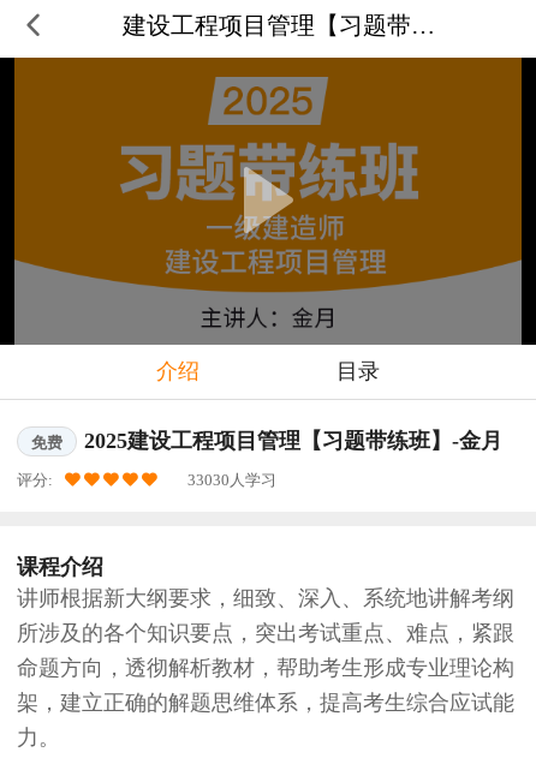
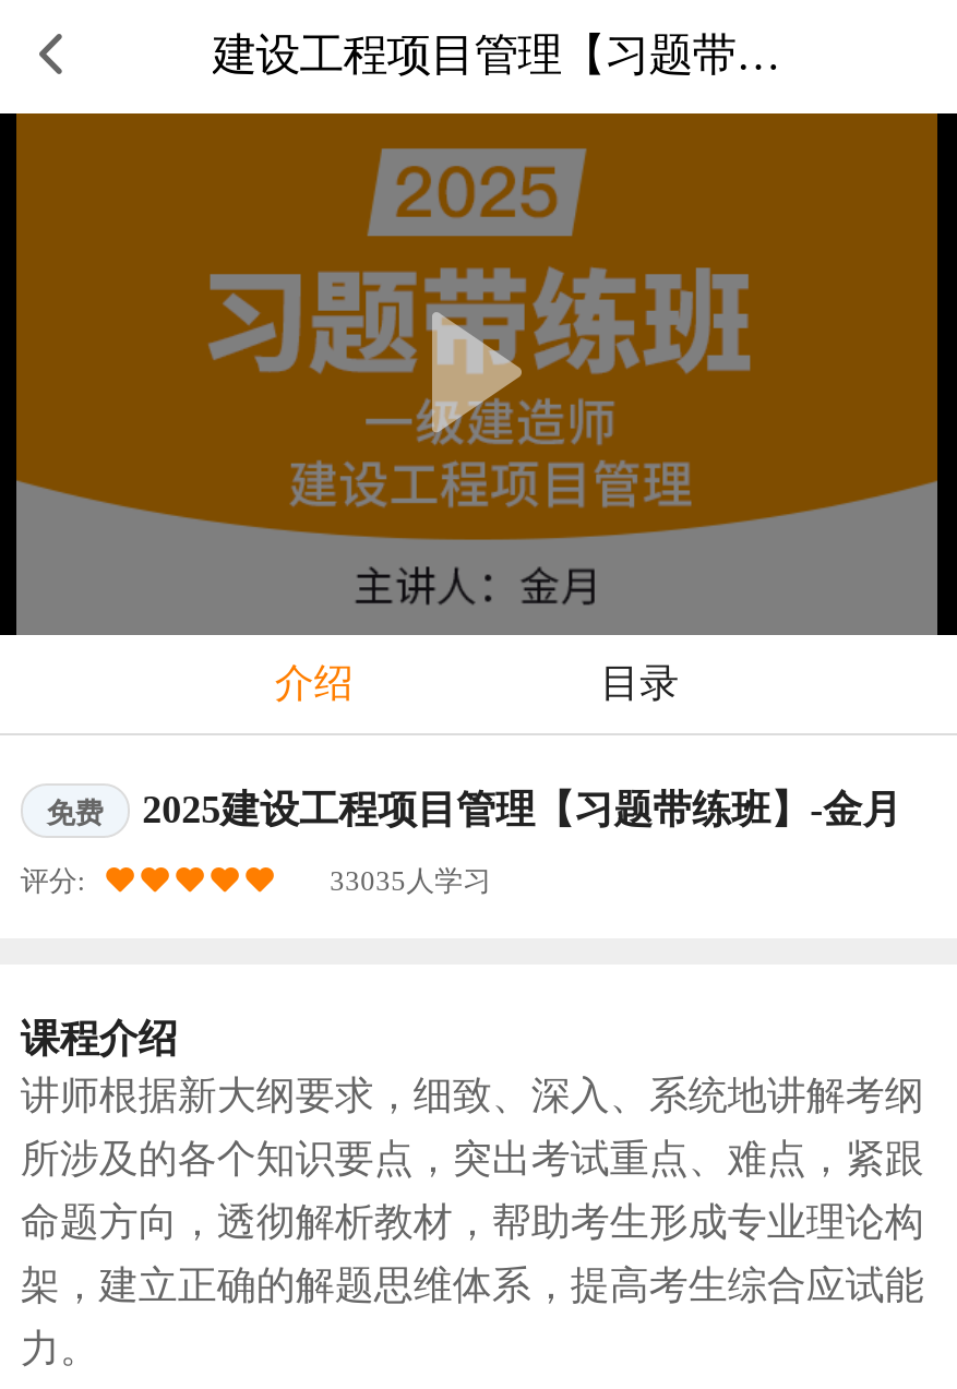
[187,470,276,488] 33030人学习 -> [330,863,491,896] 33035人学习

